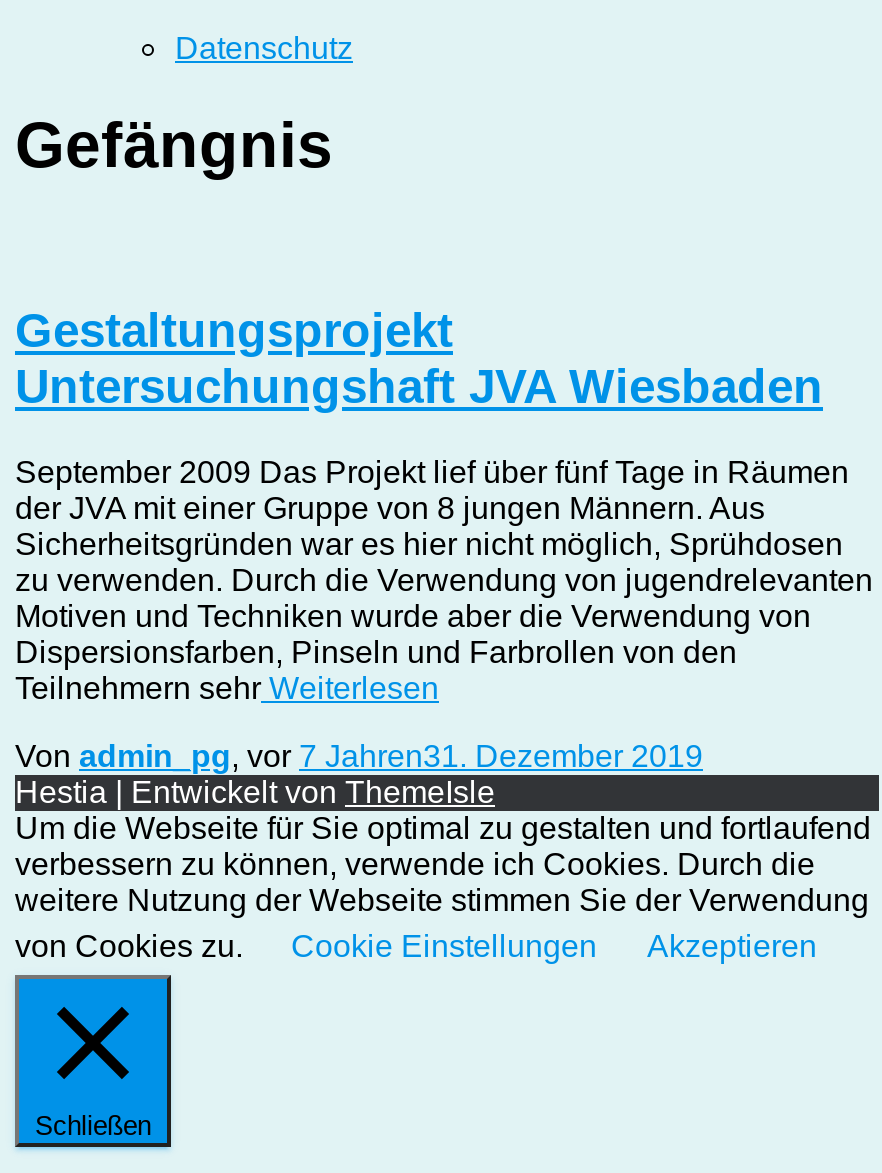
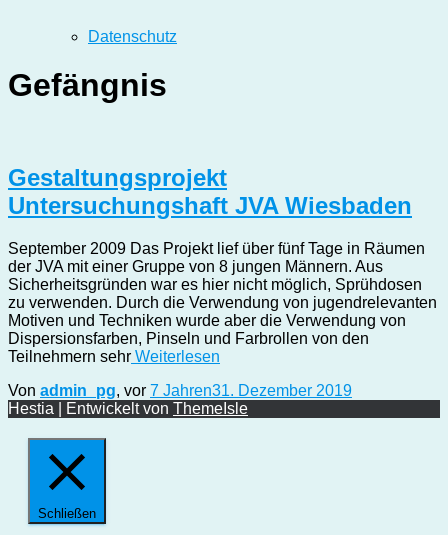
[15,810,871,962] Um die Webseite für Sie optimal zu gestalten und fortlaufend | verbessern zu können, verwende ich Cookies. Durch die | weitere Nutzung der Webseite stimmen Sie der Verwendung | von Cookies zu. | Cookie Einstellungen | Akzeptieren -> none
[13,977,173,1095] [image] -> none

